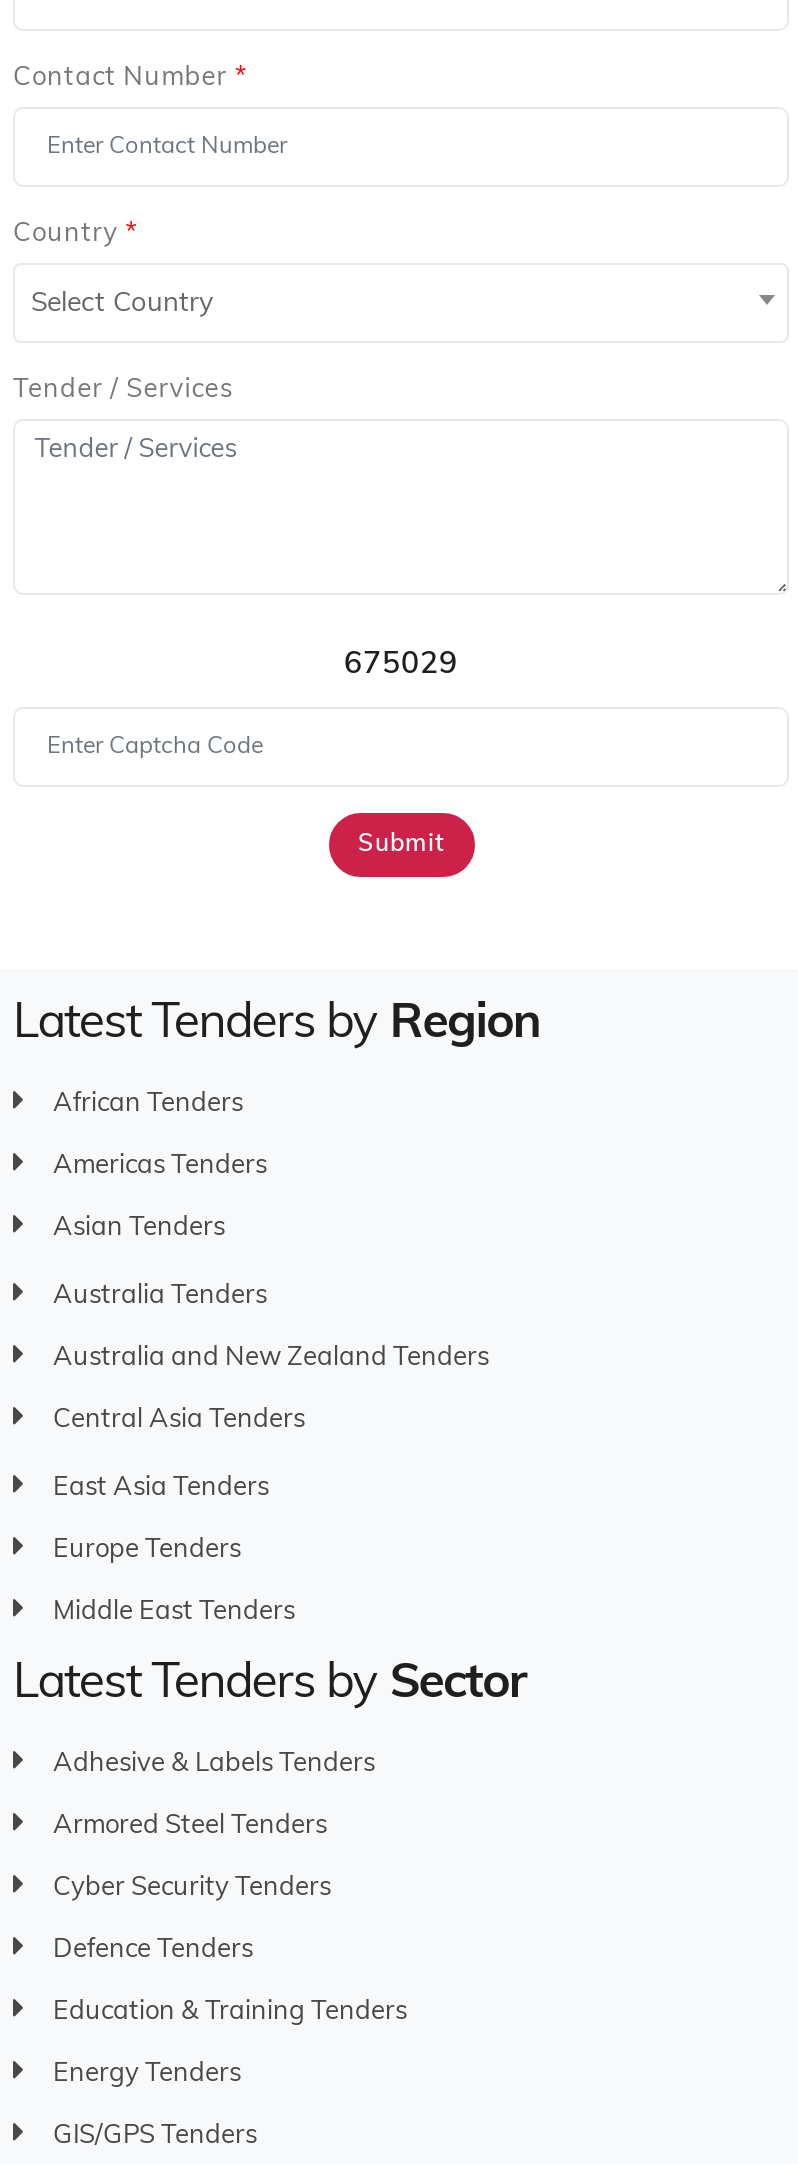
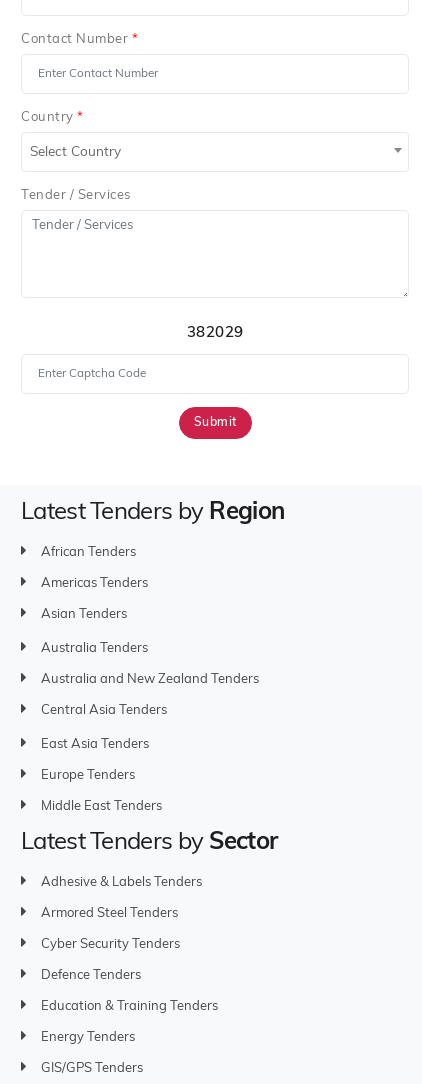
[344,651,458,681] 675029 -> [186,326,243,341] 382029

